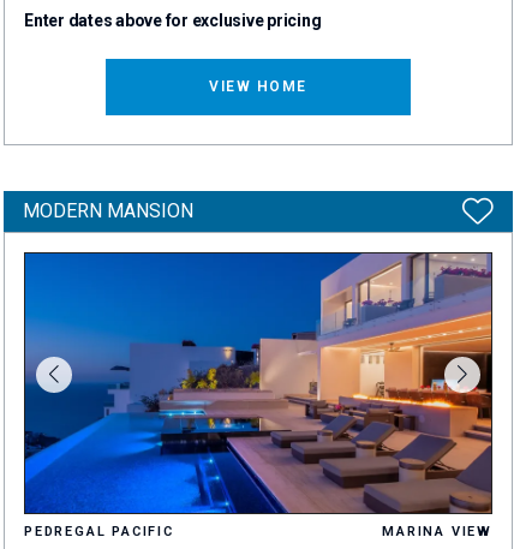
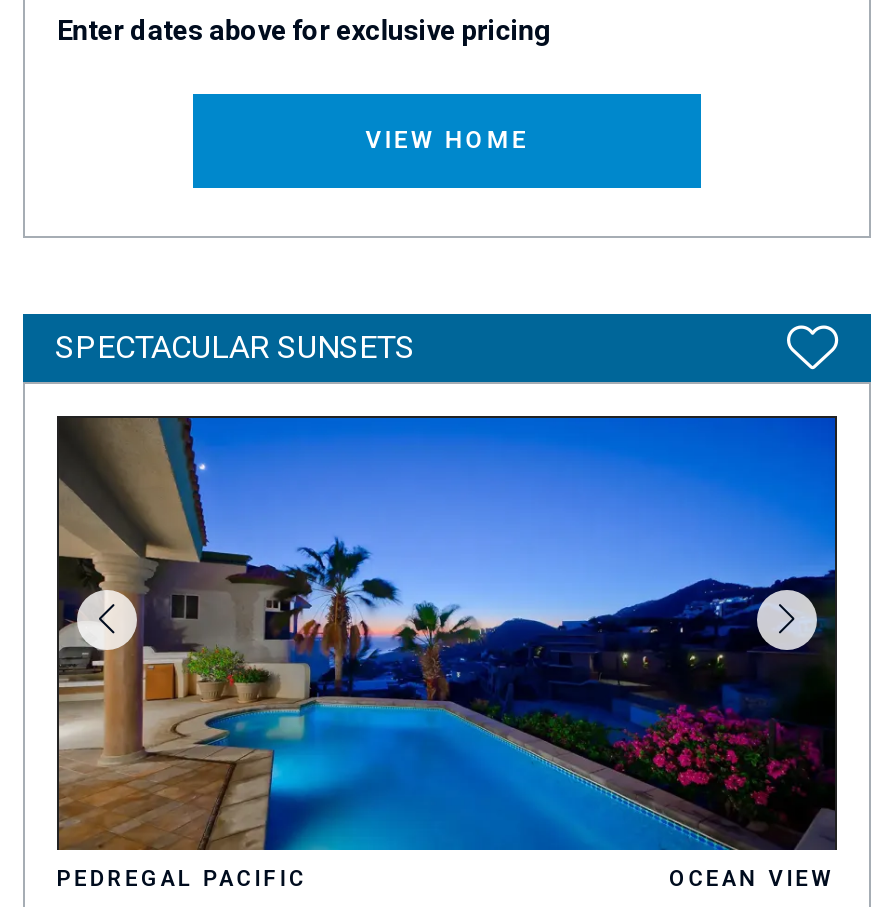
[23,199,193,222] MODERN MANSION -> [55,328,415,366] SPECTACULAR SUNSETS
[24,252,492,539] [image] | MARINA VIEW -> [57,416,837,893] [image] | OCEAN VIEW

